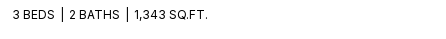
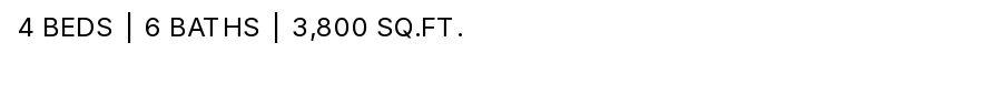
[12,7,208,22] 3 BEDS | 2 BATHS | 1,343 SQ.FT. -> [18,9,463,42] 4 BEDS | 6 BATHS | 3,800 SQ.FT.

